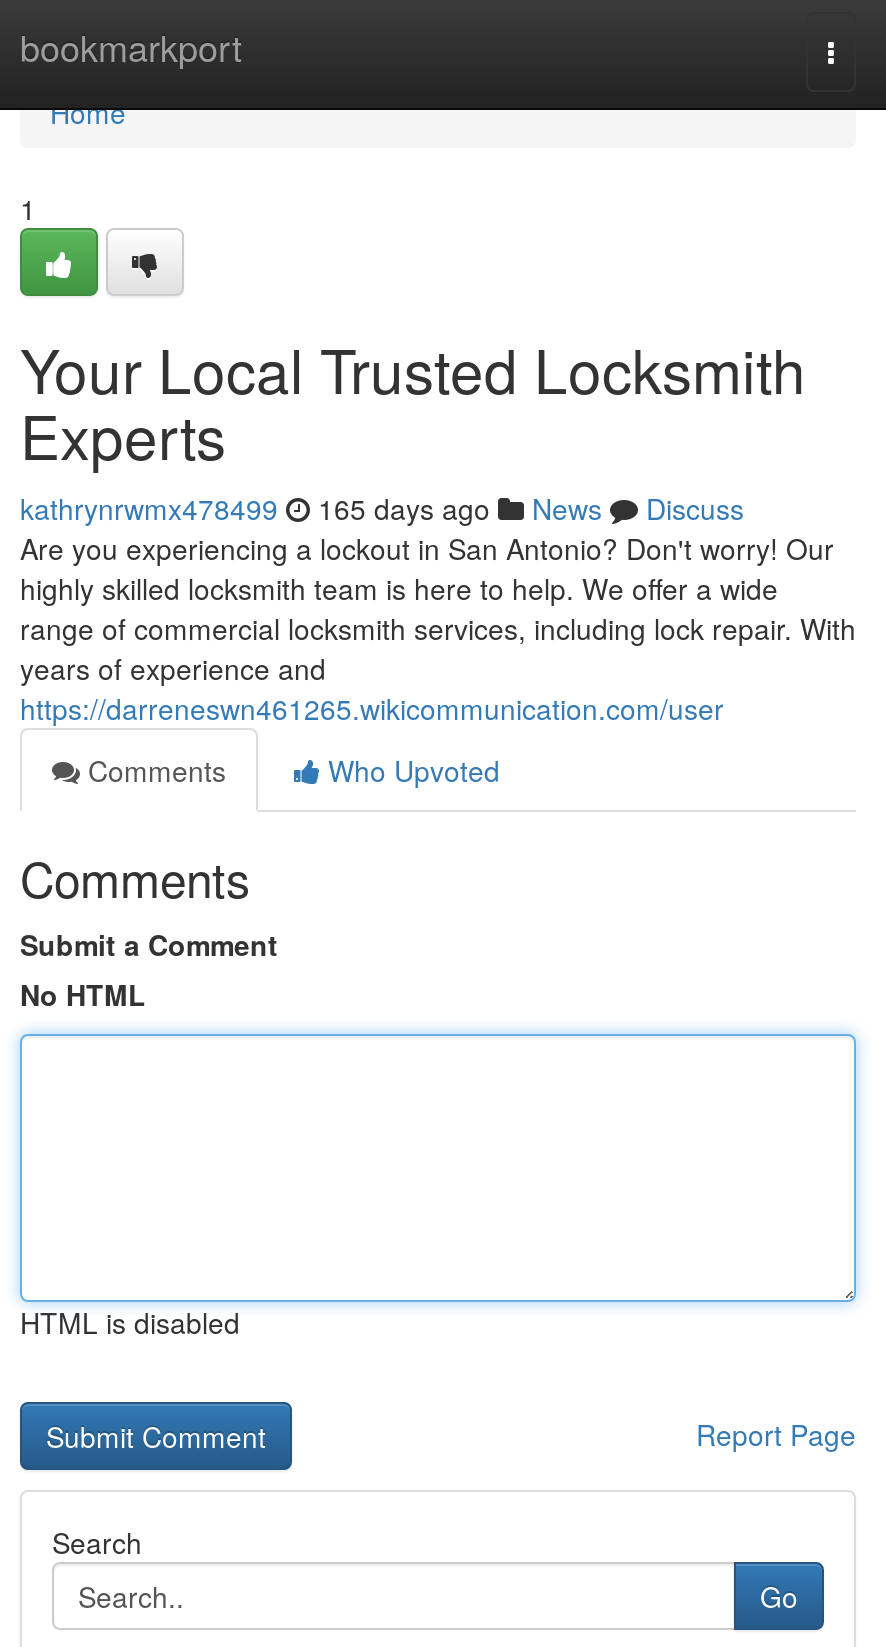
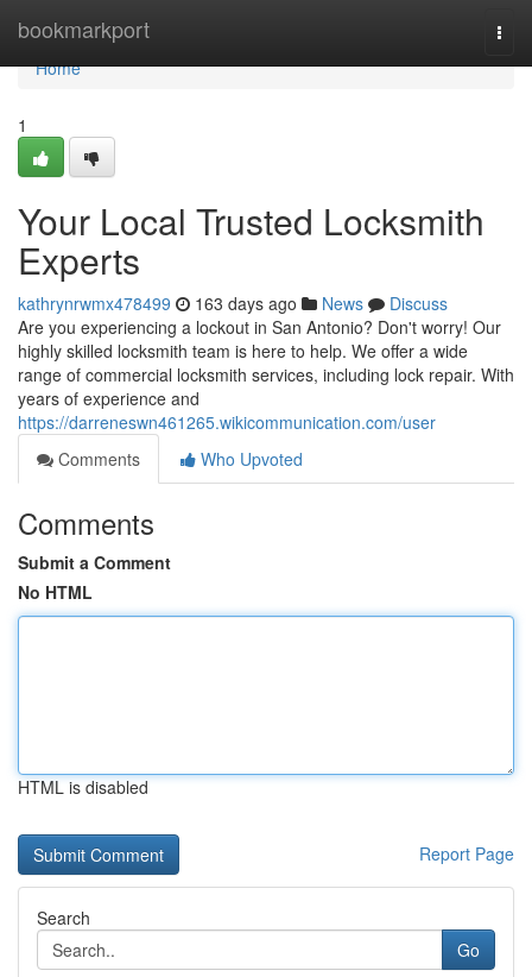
[20,488,744,528] kathrynrwmx478499 165 days ago News Discuss -> [18,291,448,315] kathrynrwmx478499 163 days ago News Discuss

